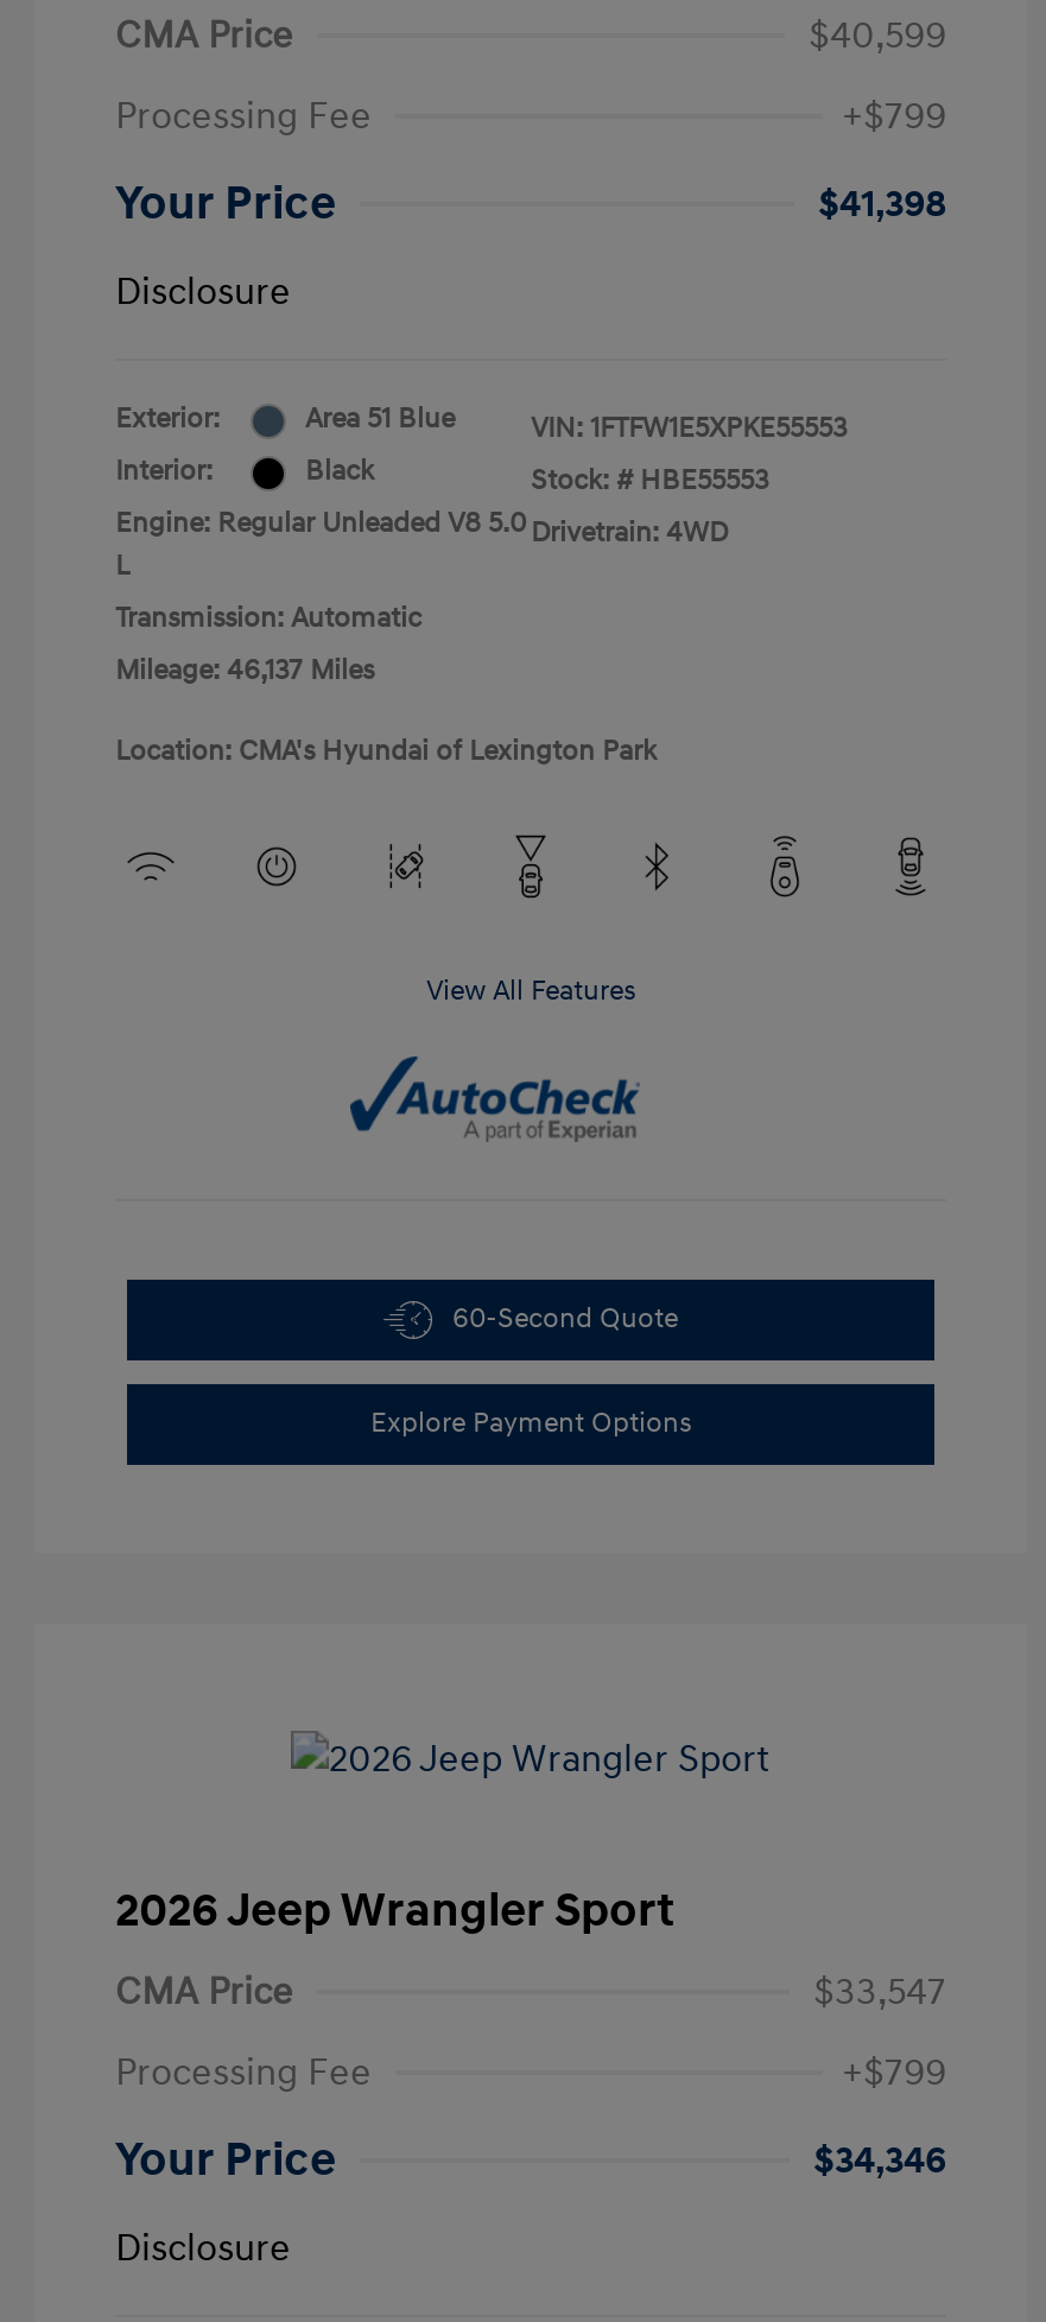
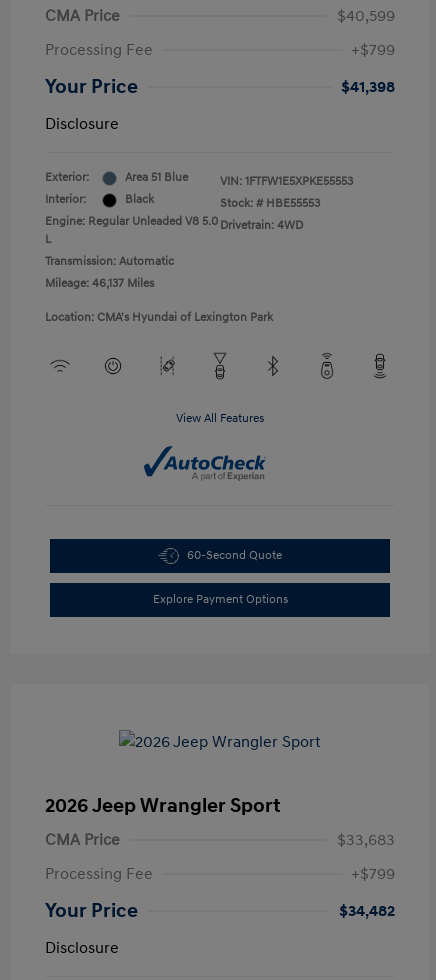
[813,1967,946,2015] $33,547 -> [337,829,395,849] $33,683
[813,2136,946,2183] $34,346 -> [339,900,395,920] $34,482

